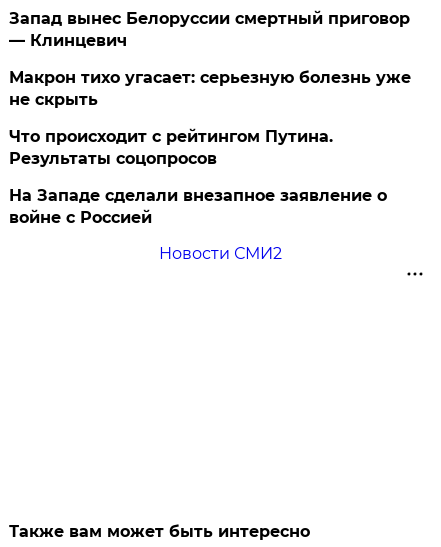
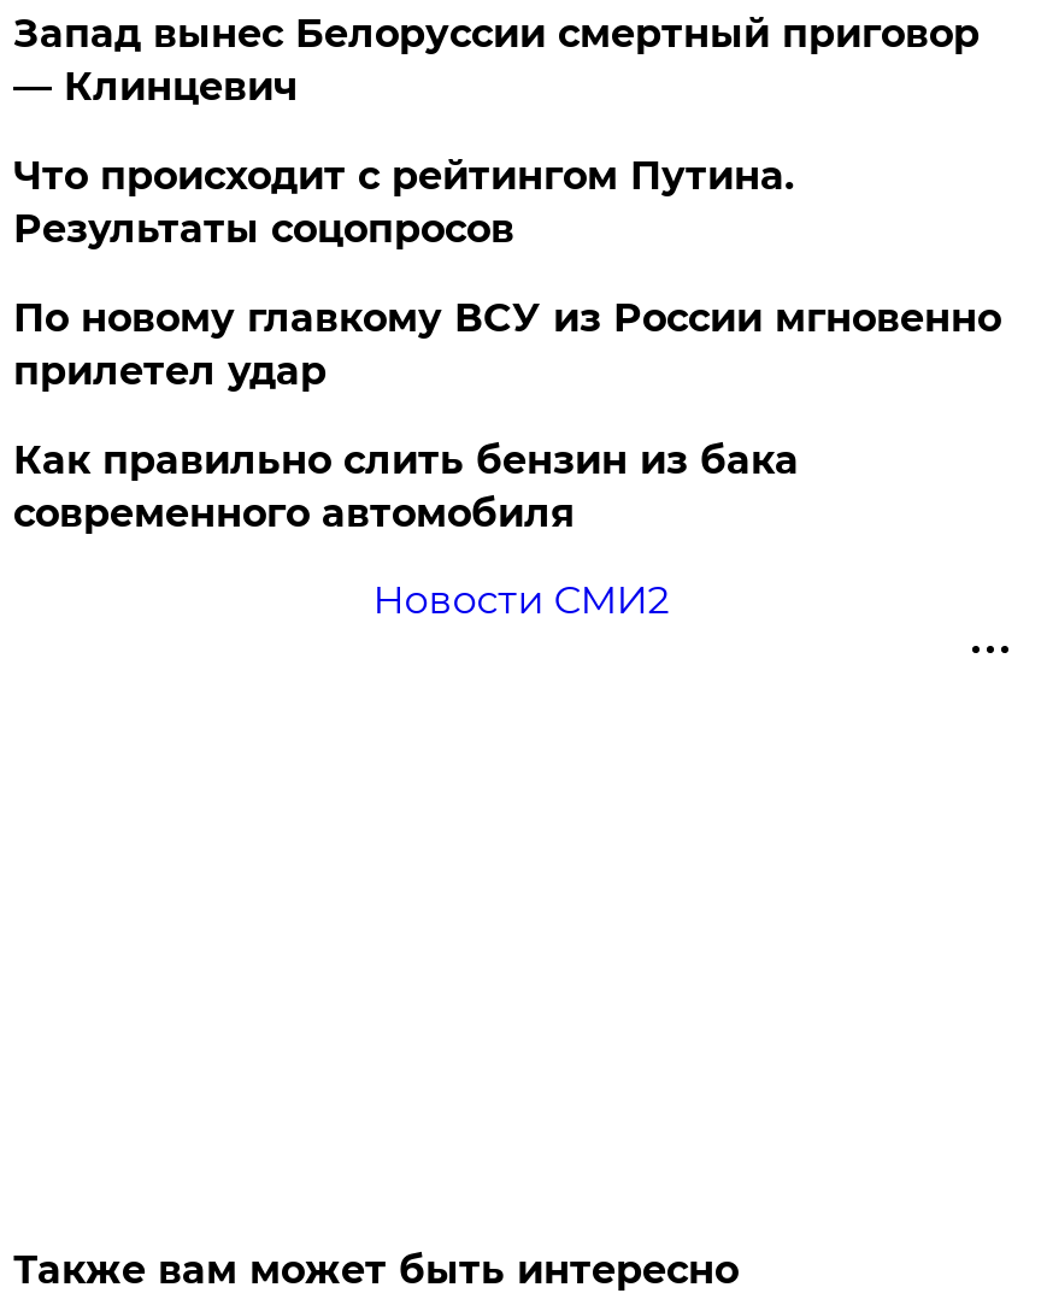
[9,68,411,109] Макрон тихо угасает: серьезную болезнь уже | не скрыть -> none
moved [9,127,333,168] -> [13,153,794,251]: Что происходит с рейтингом Путина. | Результаты соцопросов
[9,186,387,227] На Западе сделали внезапное заявление о | войне с Россией -> [13,295,1001,536] По новому главкому ВСУ из России мгновенно | прилетел удар | Как правильно слить бензин из бака | современного автомобиля

